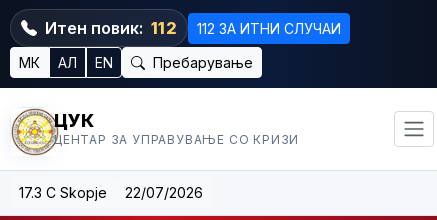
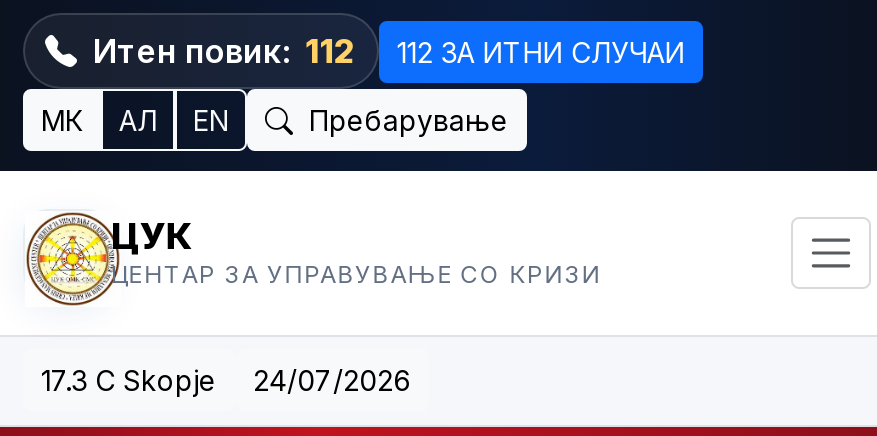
[19,184,203,201] 17.3 C Skopje 22/07/2026 -> [41,364,411,398] 17.3 C Skopje 24/07/2026

